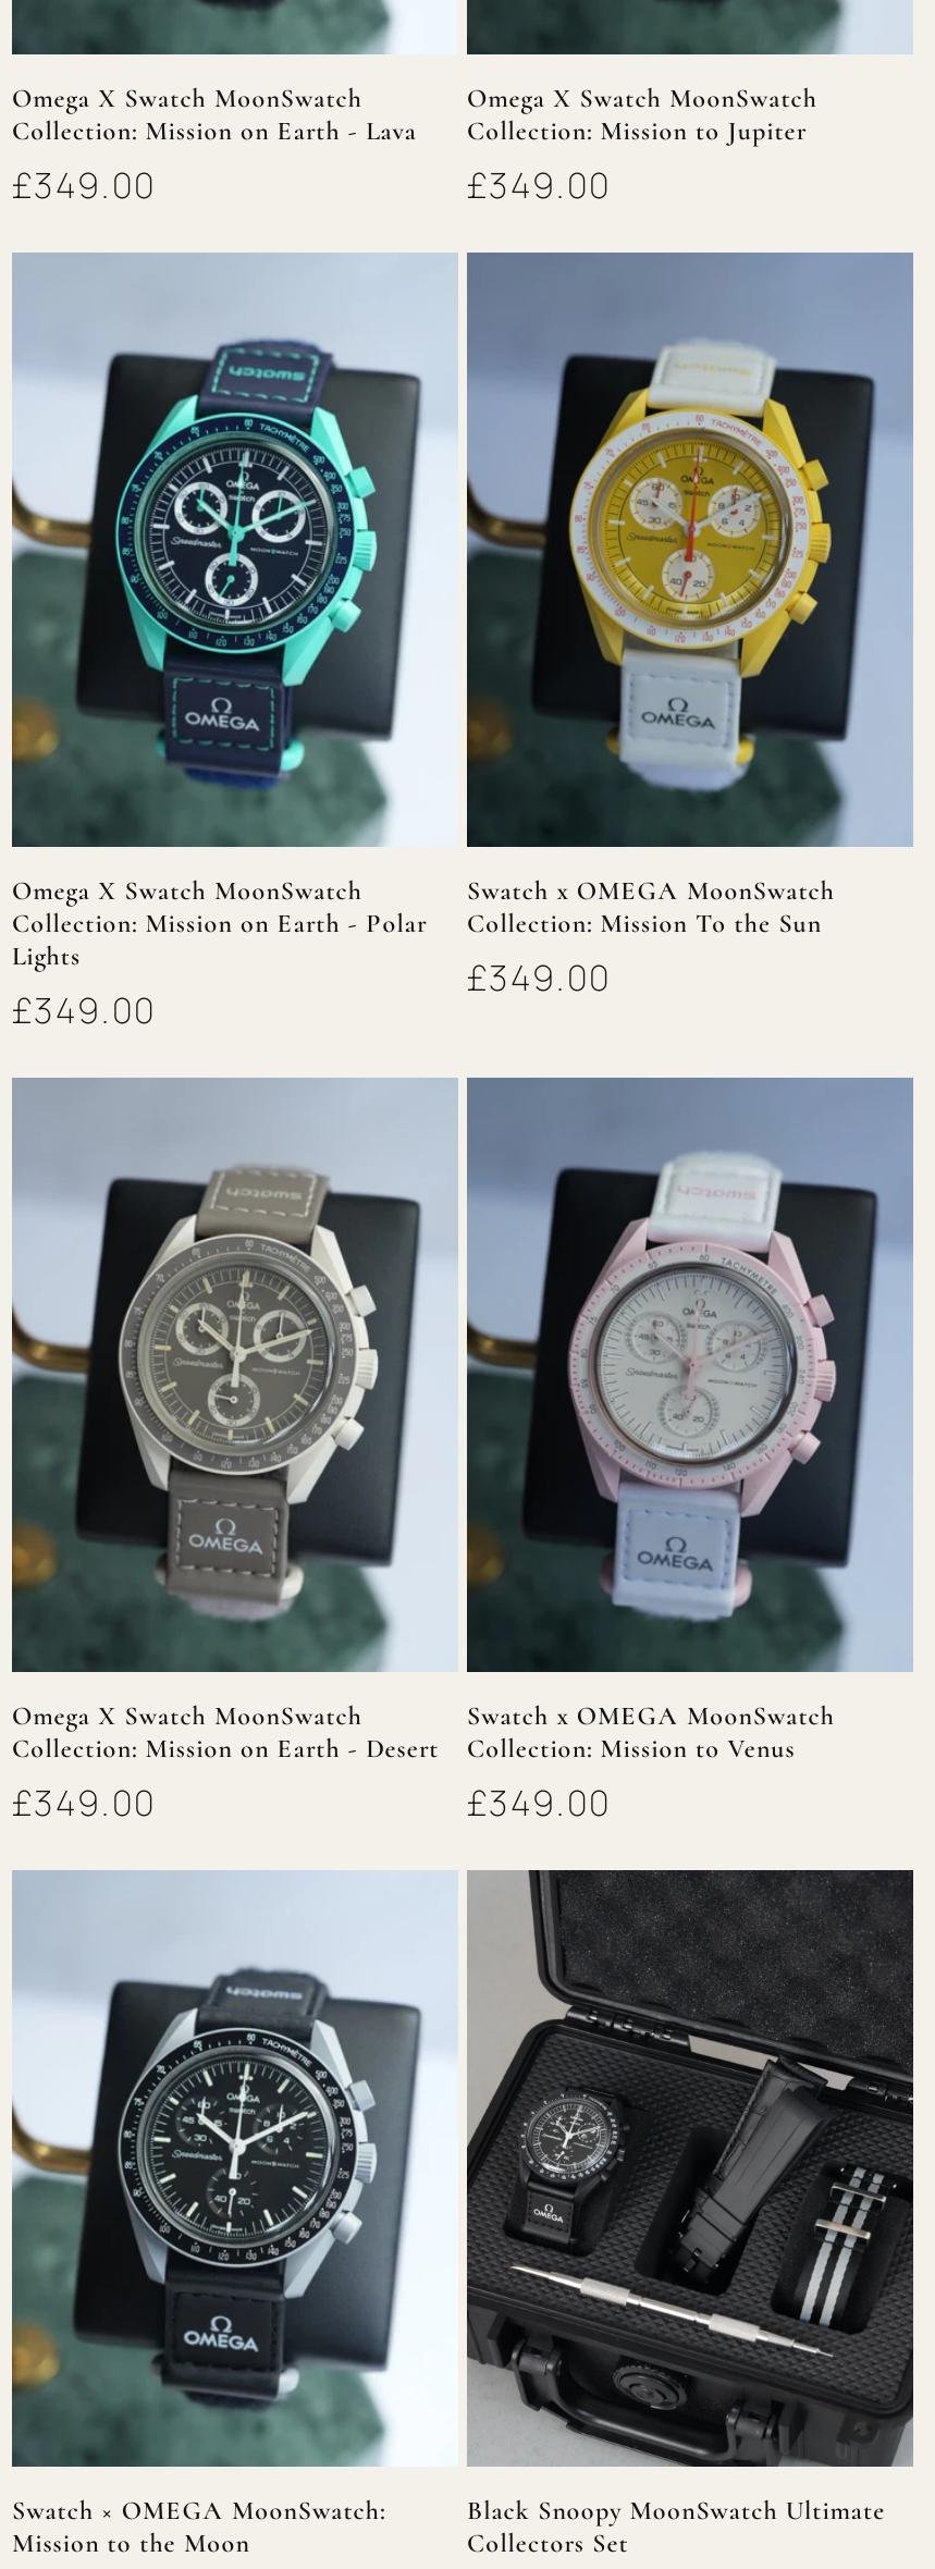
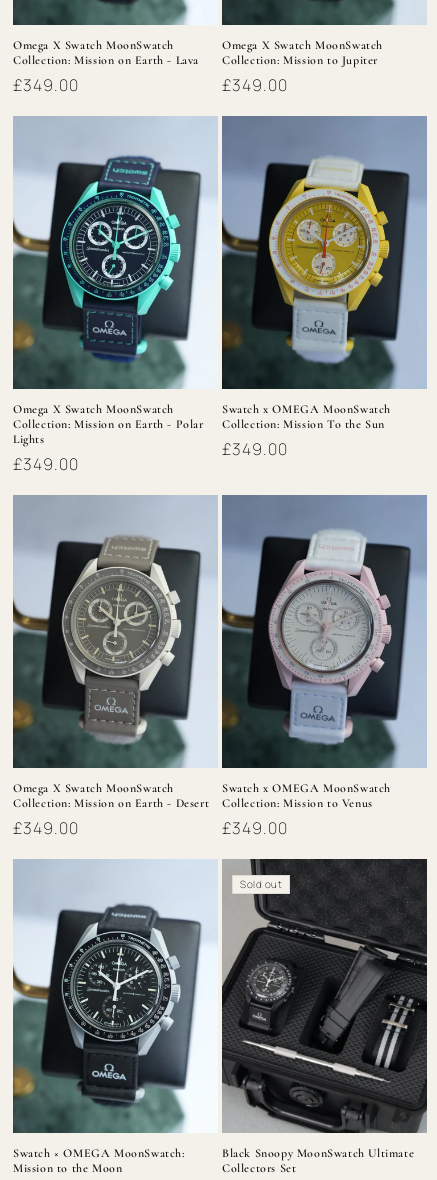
none -> [240,877,282,891] Sold out

